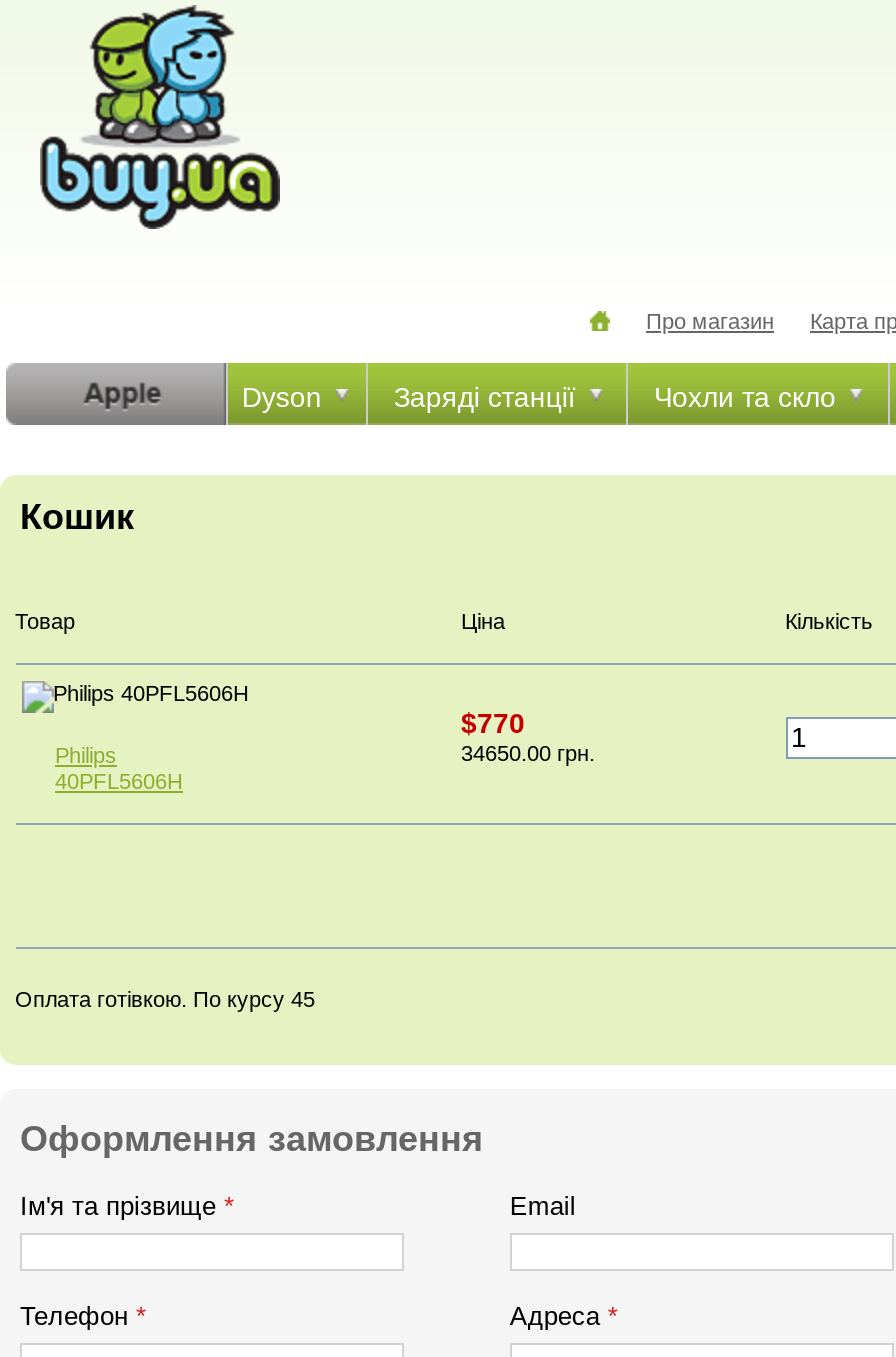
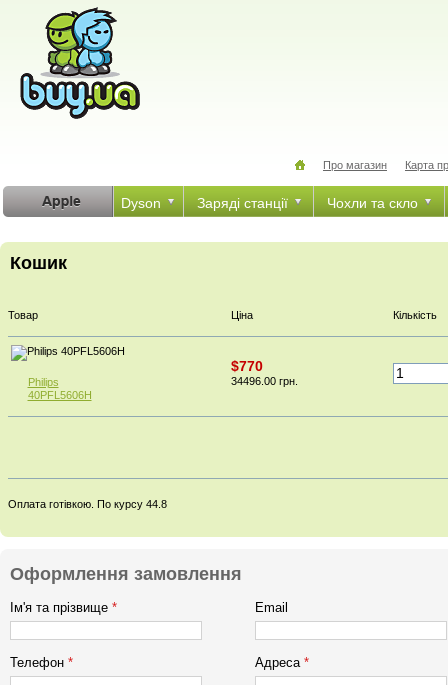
[461,741,595,765] 34650.00 грн. -> [230,375,297,387] 34496.00 грн.
[15,987,315,1011] Оплата готівкою. По курсу 45 -> [7,498,166,510] Оплата готівкою. По курсу 44.8

